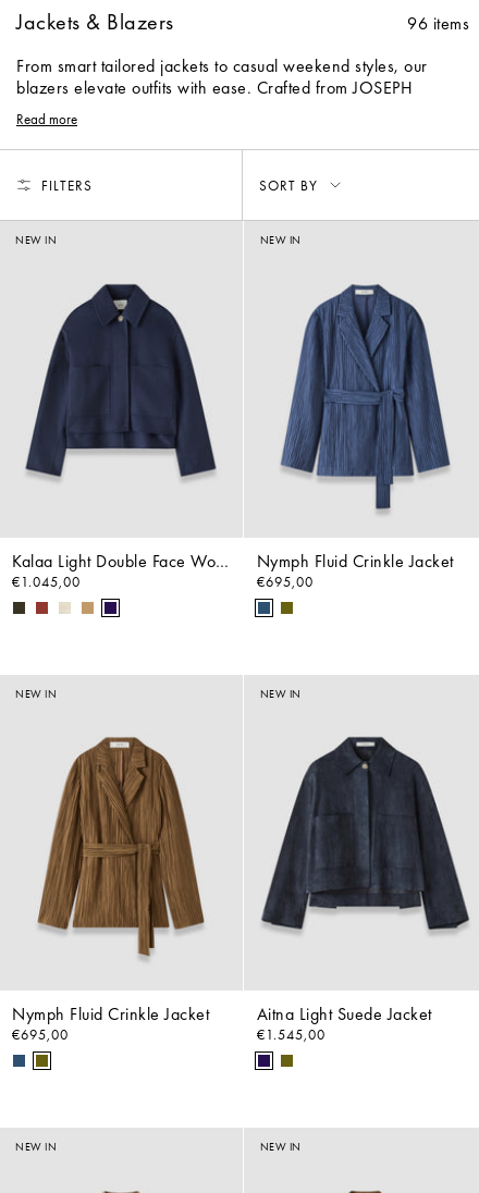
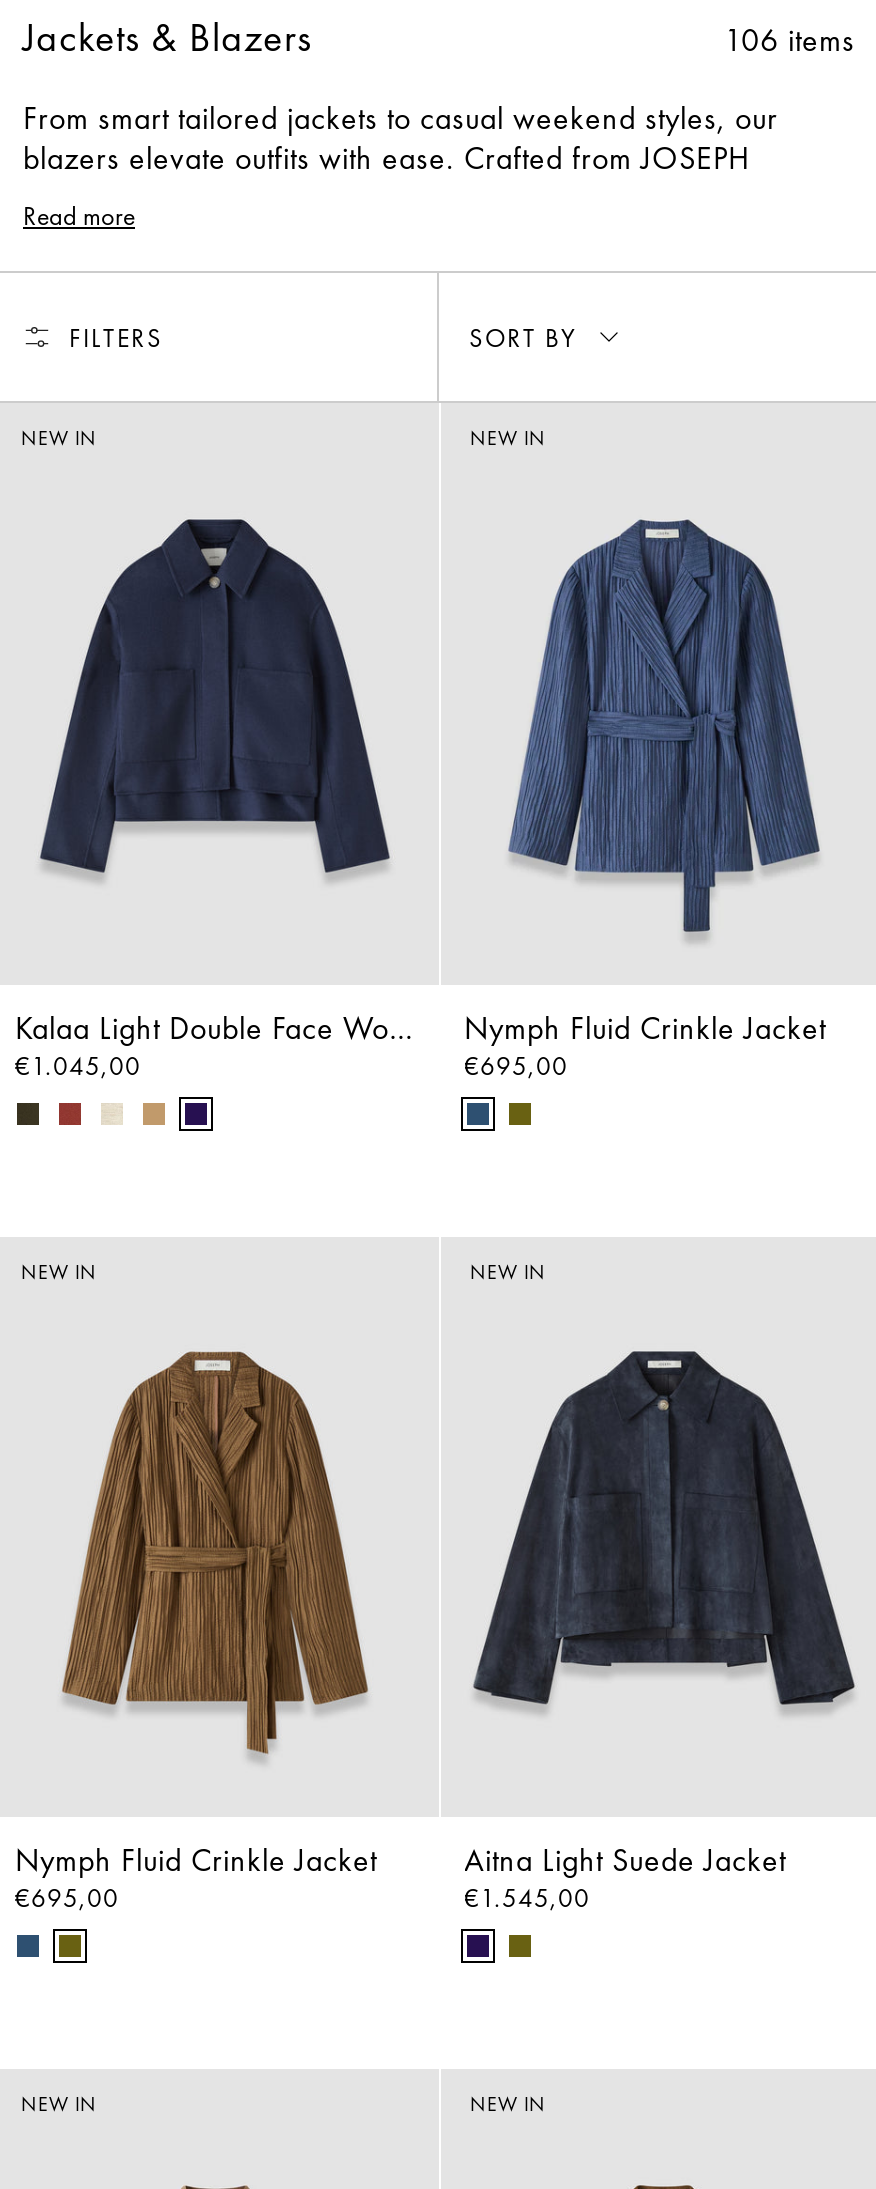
[407,12,469,35] 96 items -> [724,19,855,61] 106 items

